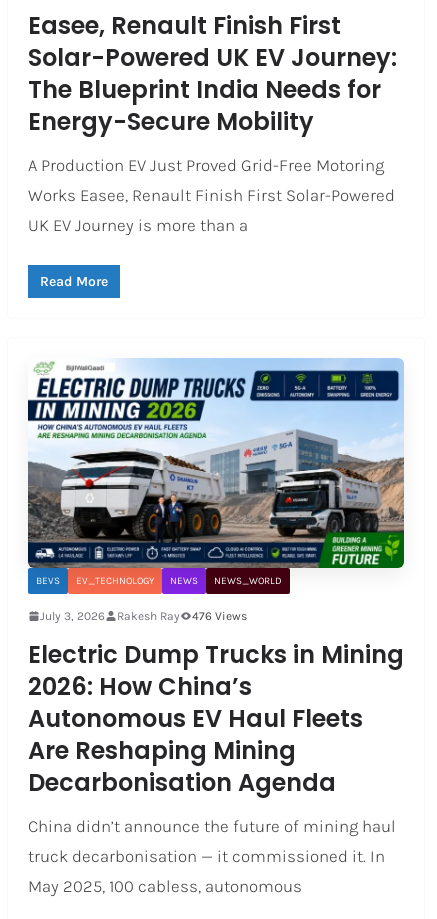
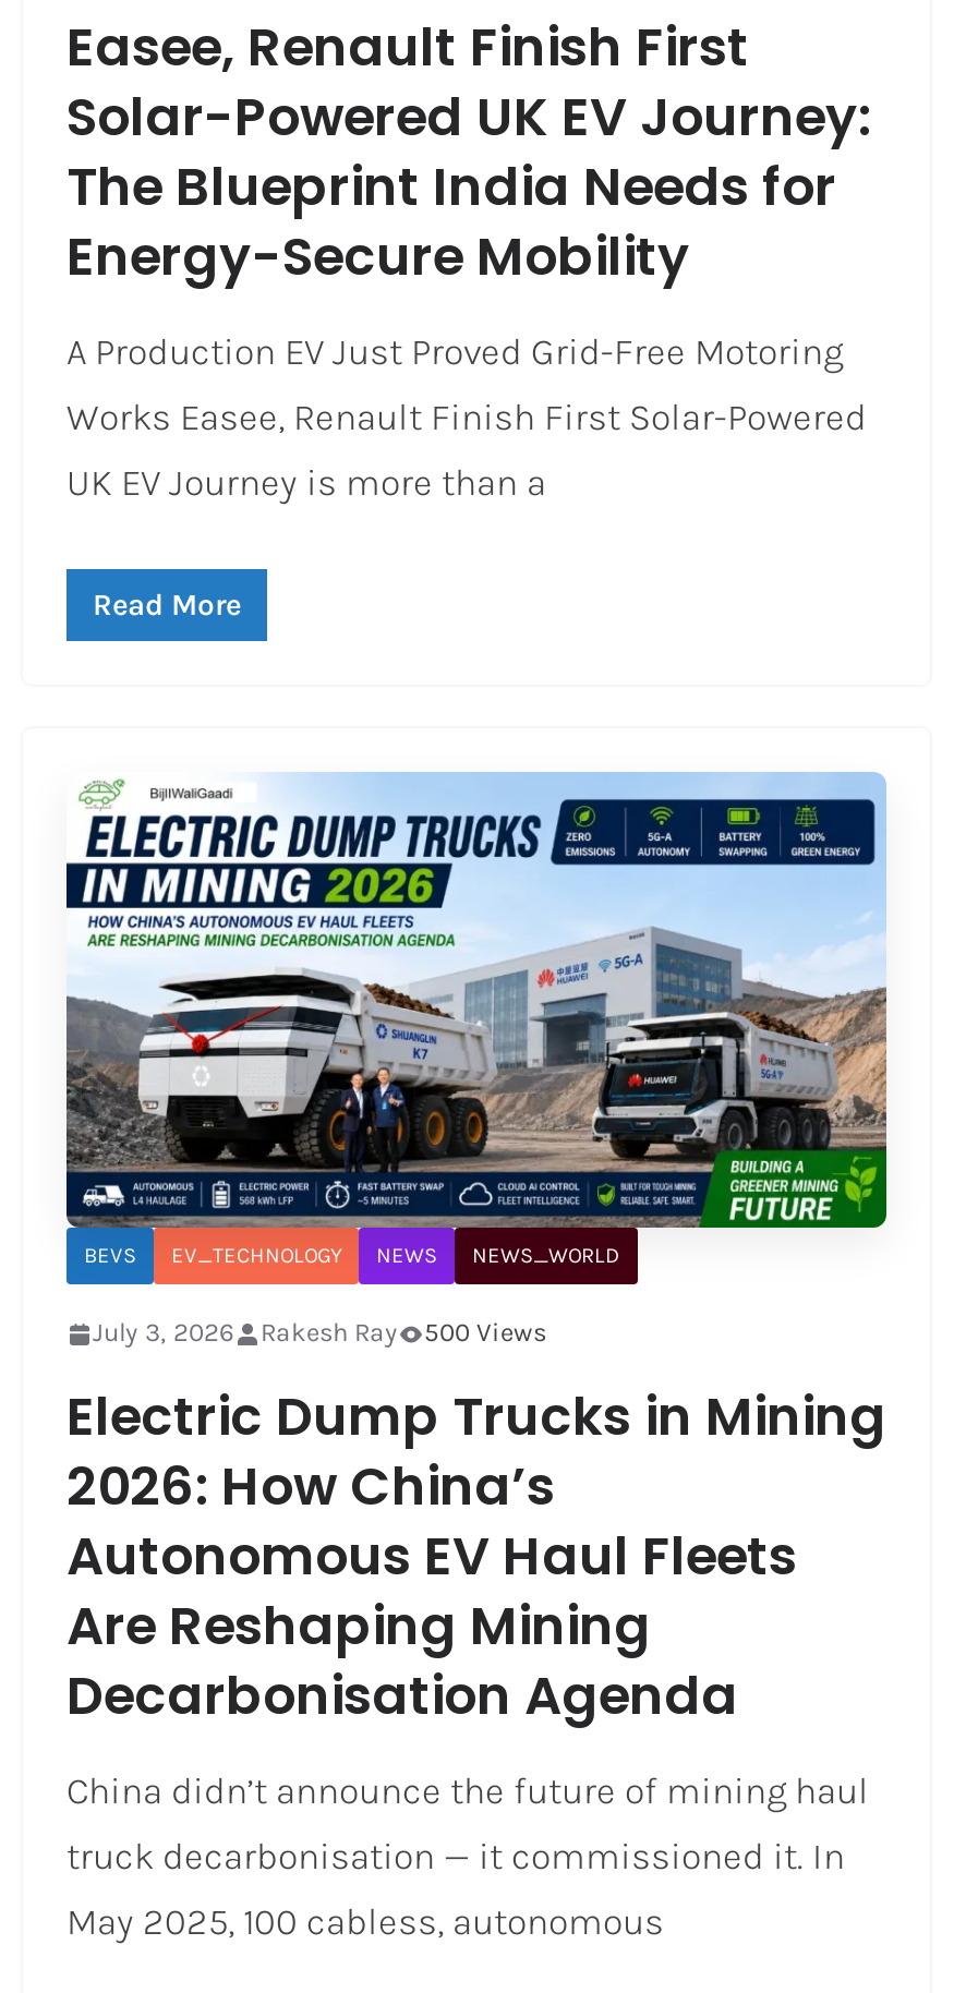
[40,608,247,622] July 3, 2026 Rakesh Ray 476 Views -> [93,1317,546,1348] July 3, 2026 Rakesh Ray 500 Views

